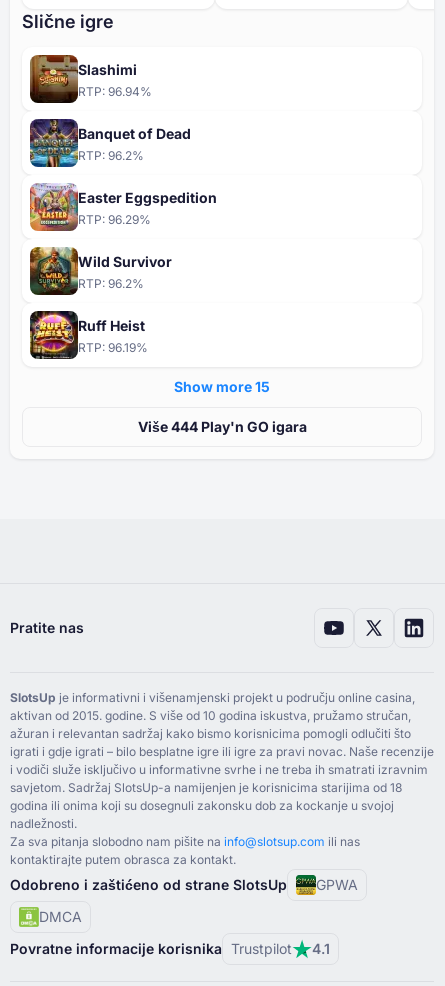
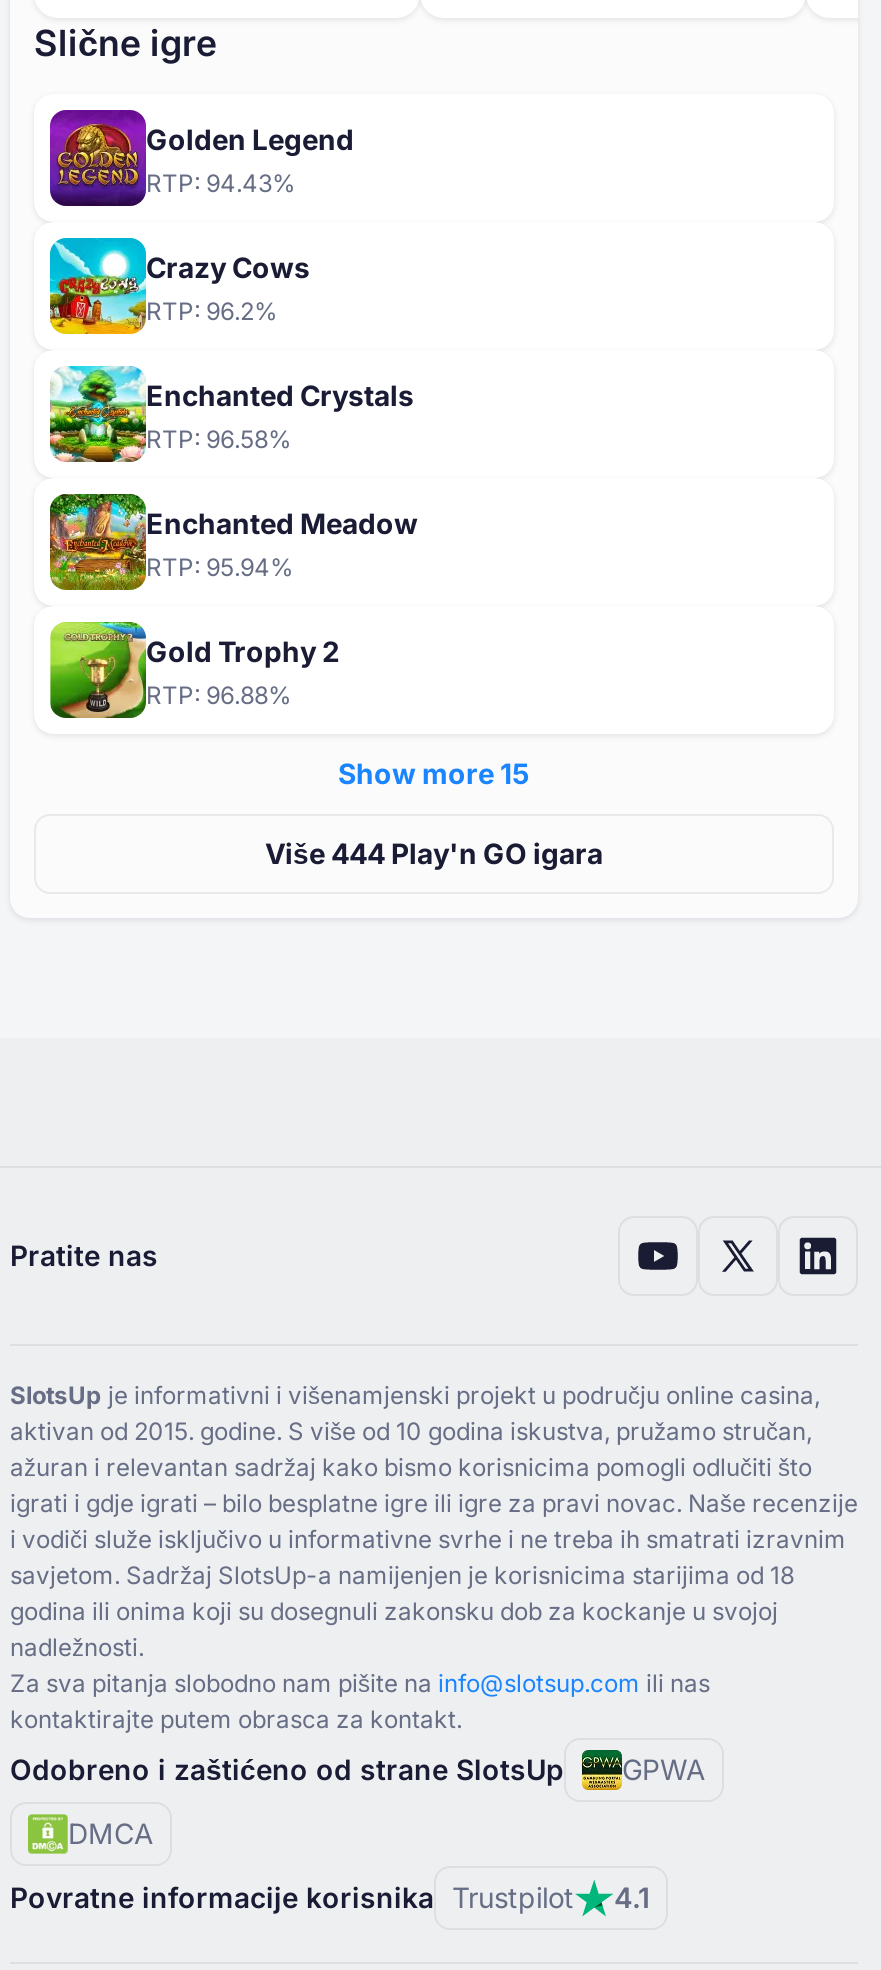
[29,54,152,103] [image] | Slashimi | RTP: 96.94% -> [48,108,354,206] [image] | Golden Legend | RTP: 94.43%
[29,118,191,168] [image] | Banquet of Dead -> [48,236,310,336] [image] | Crazy Cows
[29,183,217,231] [image] | Easter Eggspedition | RTP: 96.29% -> [48,364,414,462] [image] | Enchanted Crystals | RTP: 96.58%
[29,246,172,296] [image] | Wild Survivor | RTP: 96.2% -> [48,492,418,592] [image] | Enchanted Meadow | RTP: 95.94%
[29,310,148,360] [image] | Ruff Heist | RTP: 96.19% -> [48,620,340,720] [image] | Gold Trophy 2 | RTP: 96.88%

